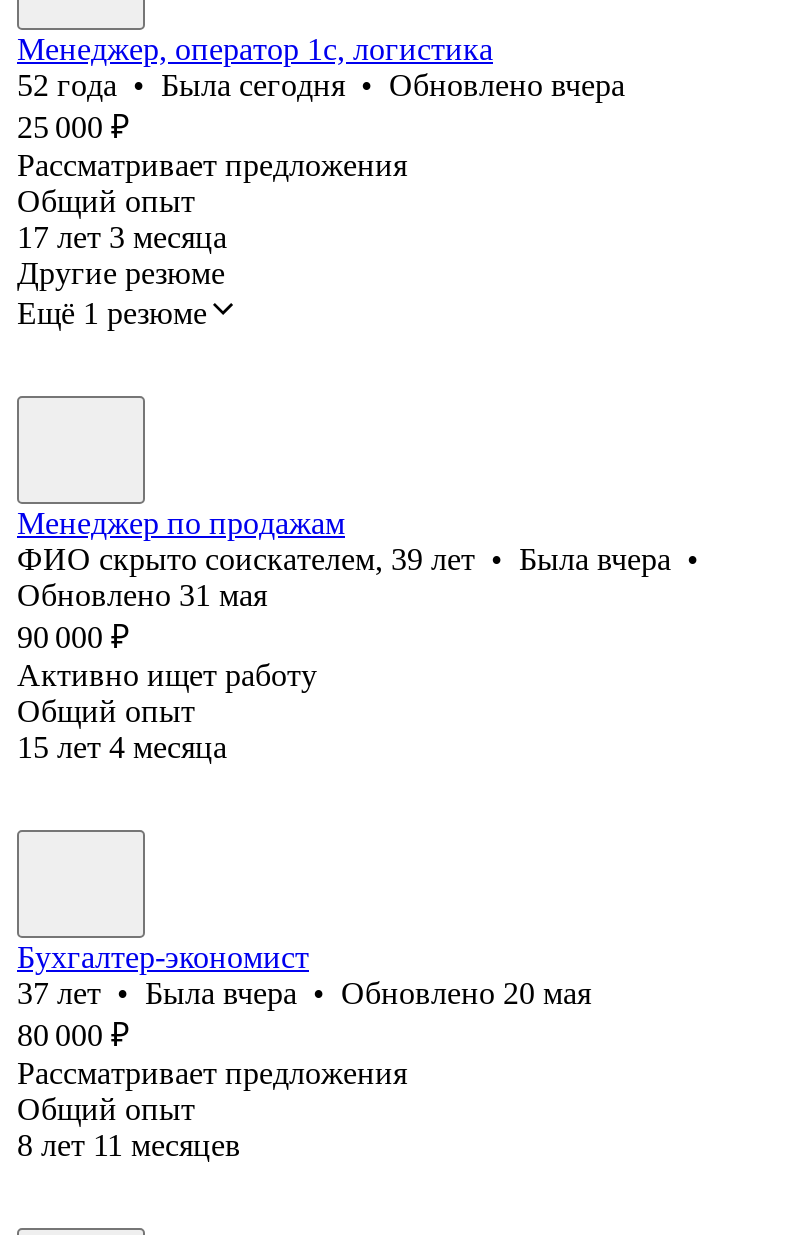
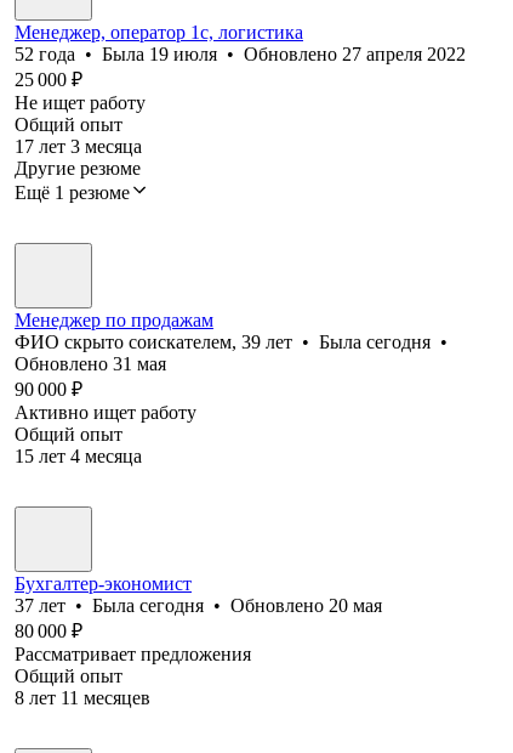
[17,68,625,102] 52 года • Была сегодня • Обновлено вчера -> [15,44,466,64] 52 года • Была 19 июля • Обновлено 27 апреля 2022
[17,148,407,182] Рассматривает предложения -> [15,92,146,113] Не ищет работу
[17,542,699,576] ФИО скрыто соискателем, 39 лет • Была вчера • -> [15,331,448,352] ФИО скрыто соискателем, 39 лет • Была сегодня •
[17,976,591,1010] 37 лет • Была вчера • Обновлено 20 мая -> [15,595,382,616] 37 лет • Была сегодня • Обновлено 20 мая

